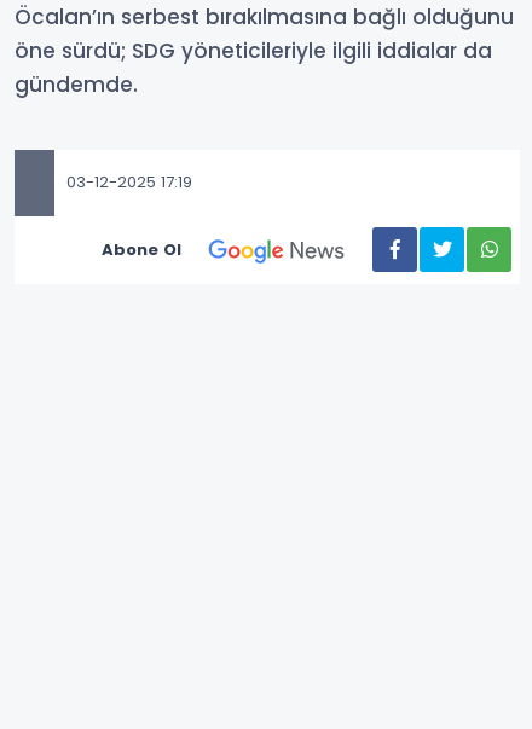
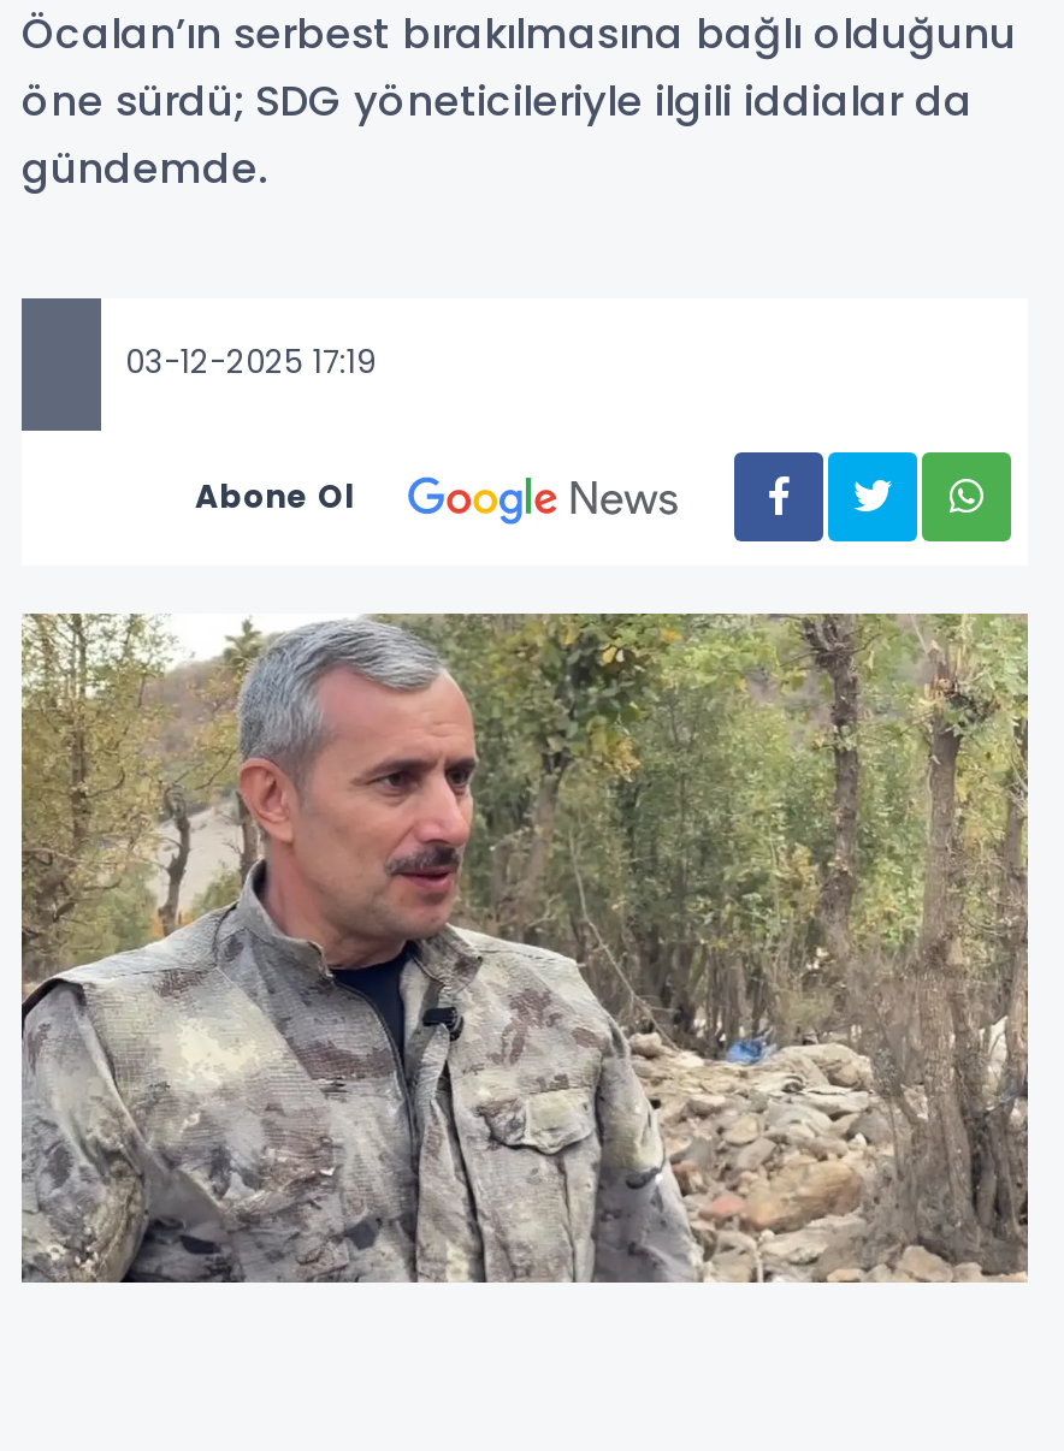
none -> [19,611,1030,1285] [image]

